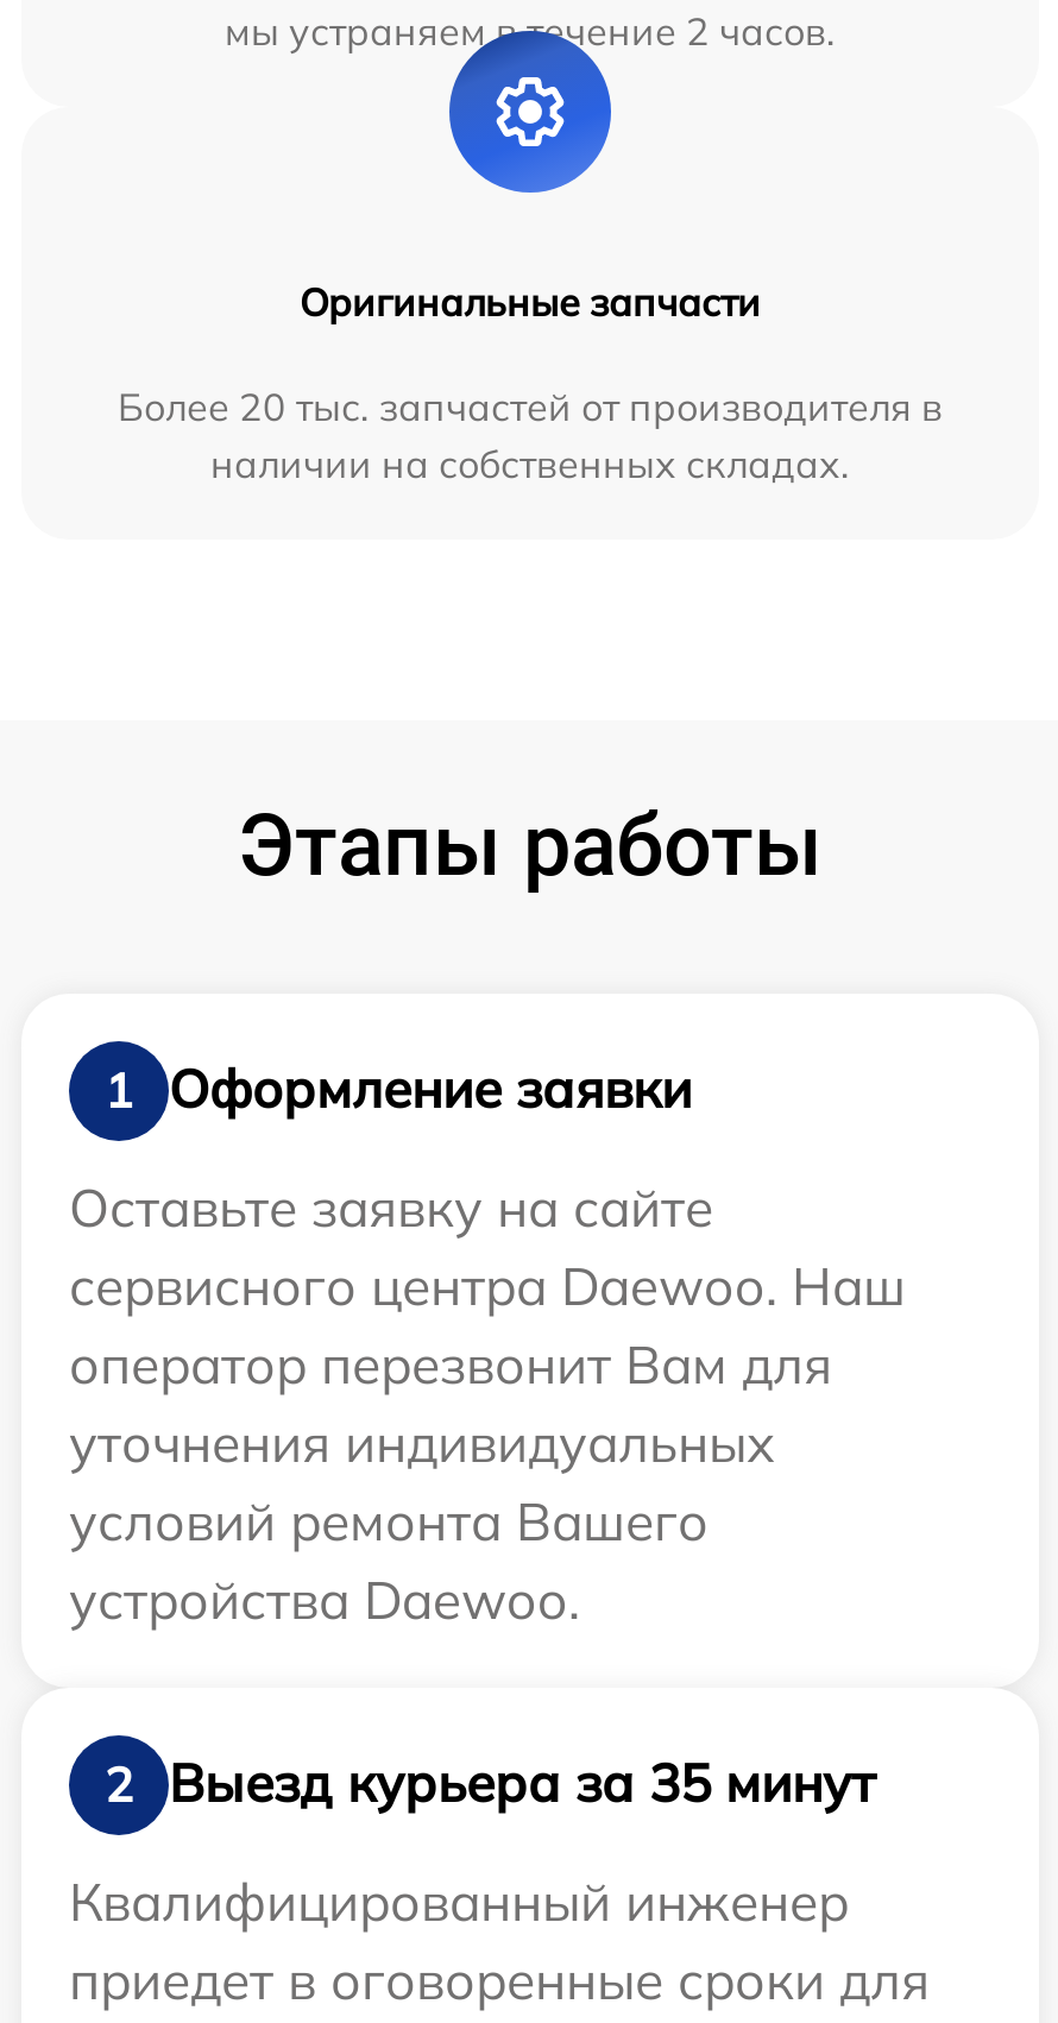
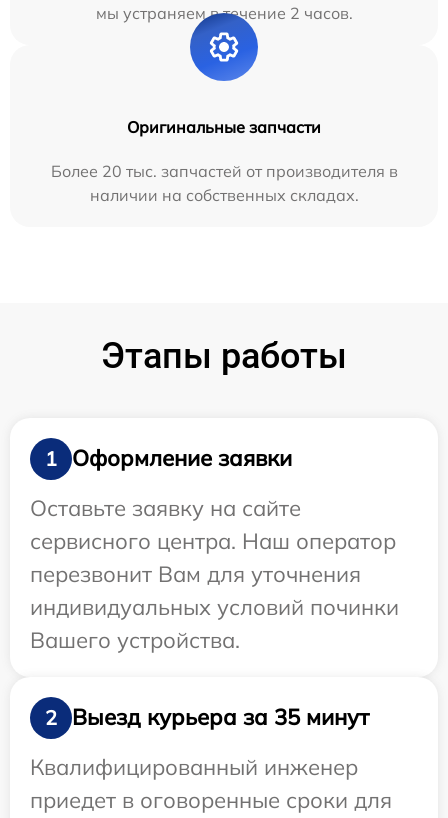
[69,1252,906,1633] сервисного центра Daewoo. Наш | оператор перезвонит Вам для | уточнения индивидуальных | условий ремонта Вашего | устройства Daewoo. -> [30,527,399,654] сервисного центра. Наш оператор | перезвонит Вам для уточнения | индивидуальных условий починки | Вашего устройства.

